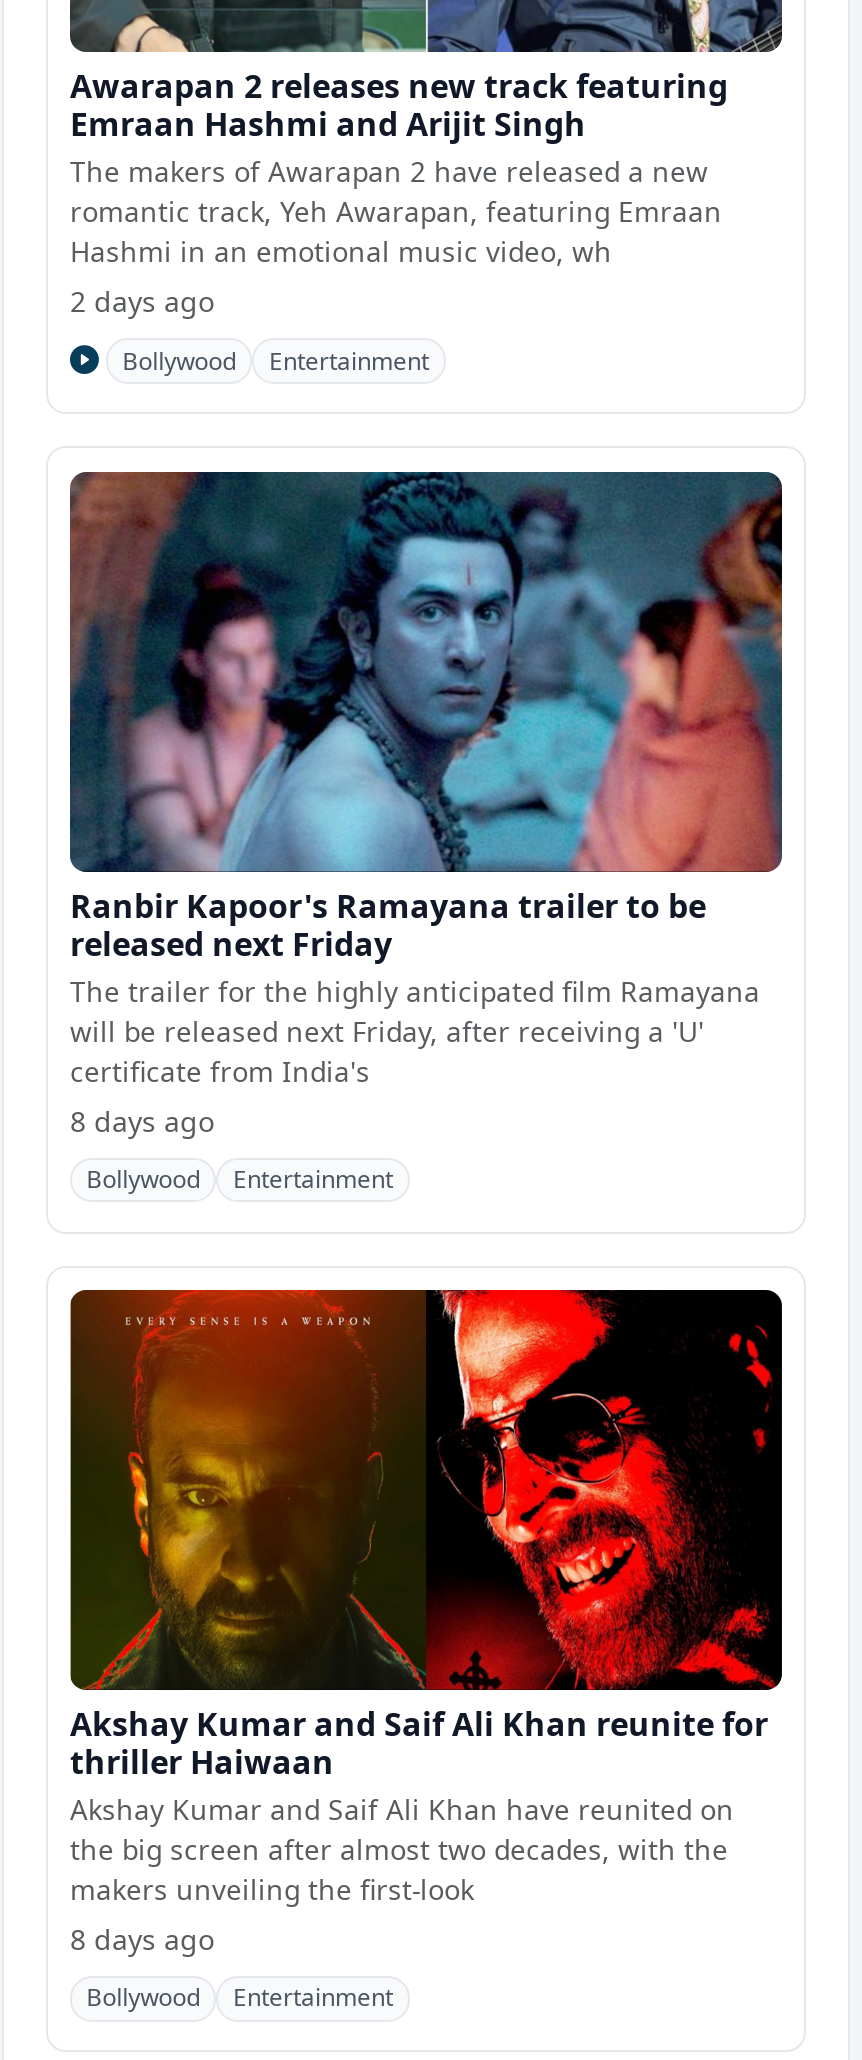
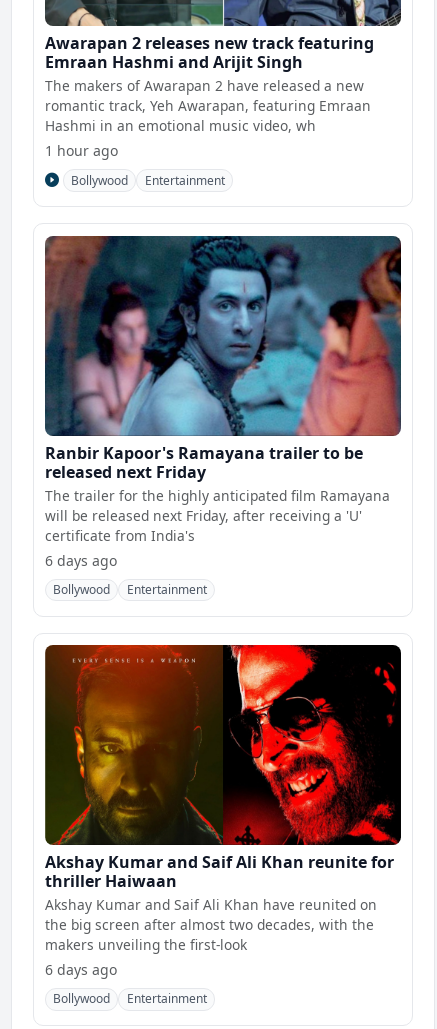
[70,283,214,321] 2 days ago -> [45,141,118,160] 1 hour ago
[70,1102,214,1140] 8 days ago -> [45,551,117,570] 6 days ago
[70,1920,214,1958] 8 days ago -> [45,960,117,979] 6 days ago

